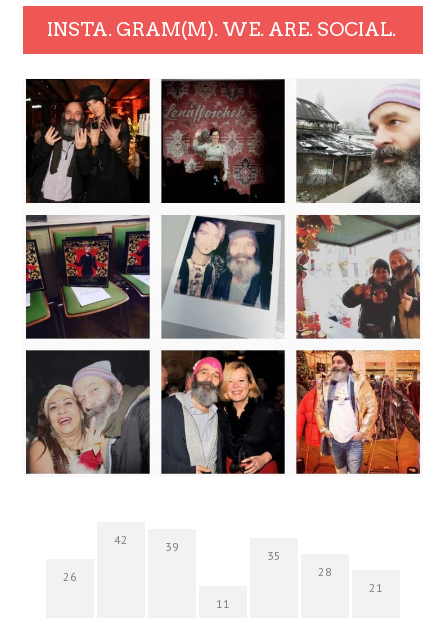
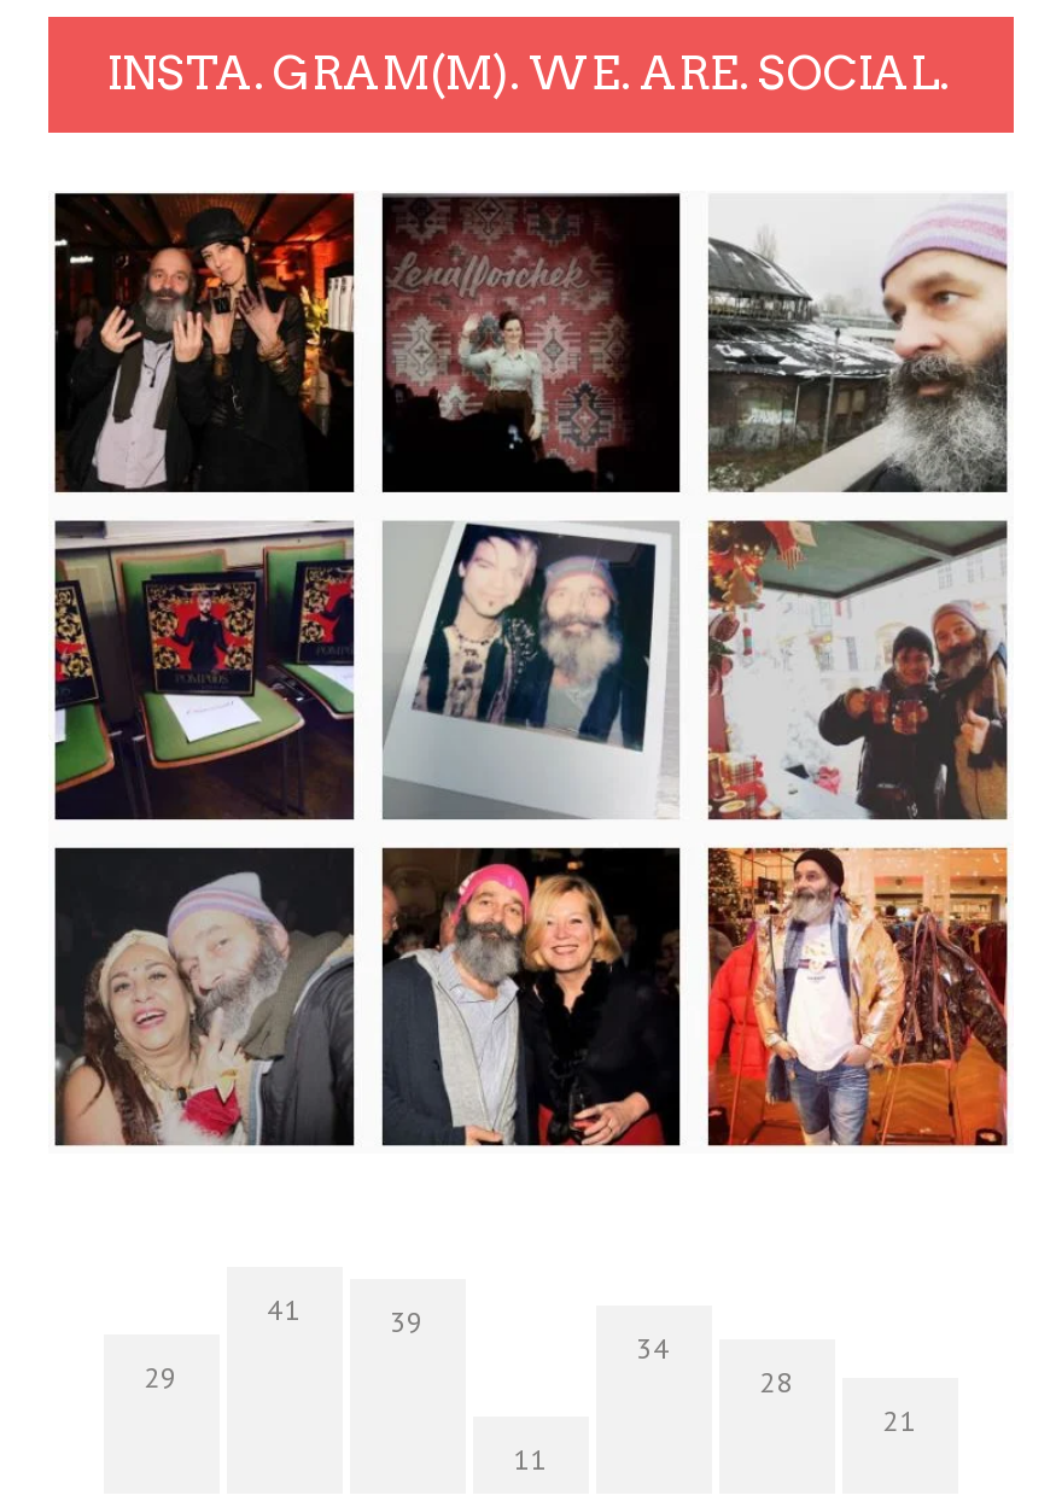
[113,532,127,547] 42 -> [267,1292,301,1328] 41
[266,548,280,563] 35 -> [636,1331,670,1367] 34
[62,569,76,584] 26 -> [144,1358,177,1394] 29

